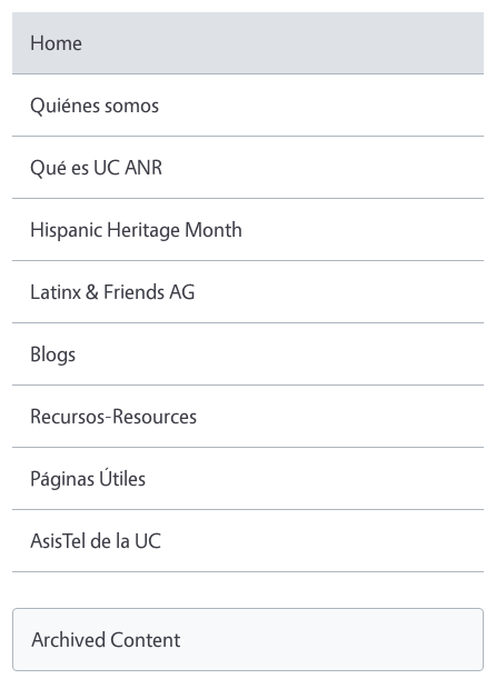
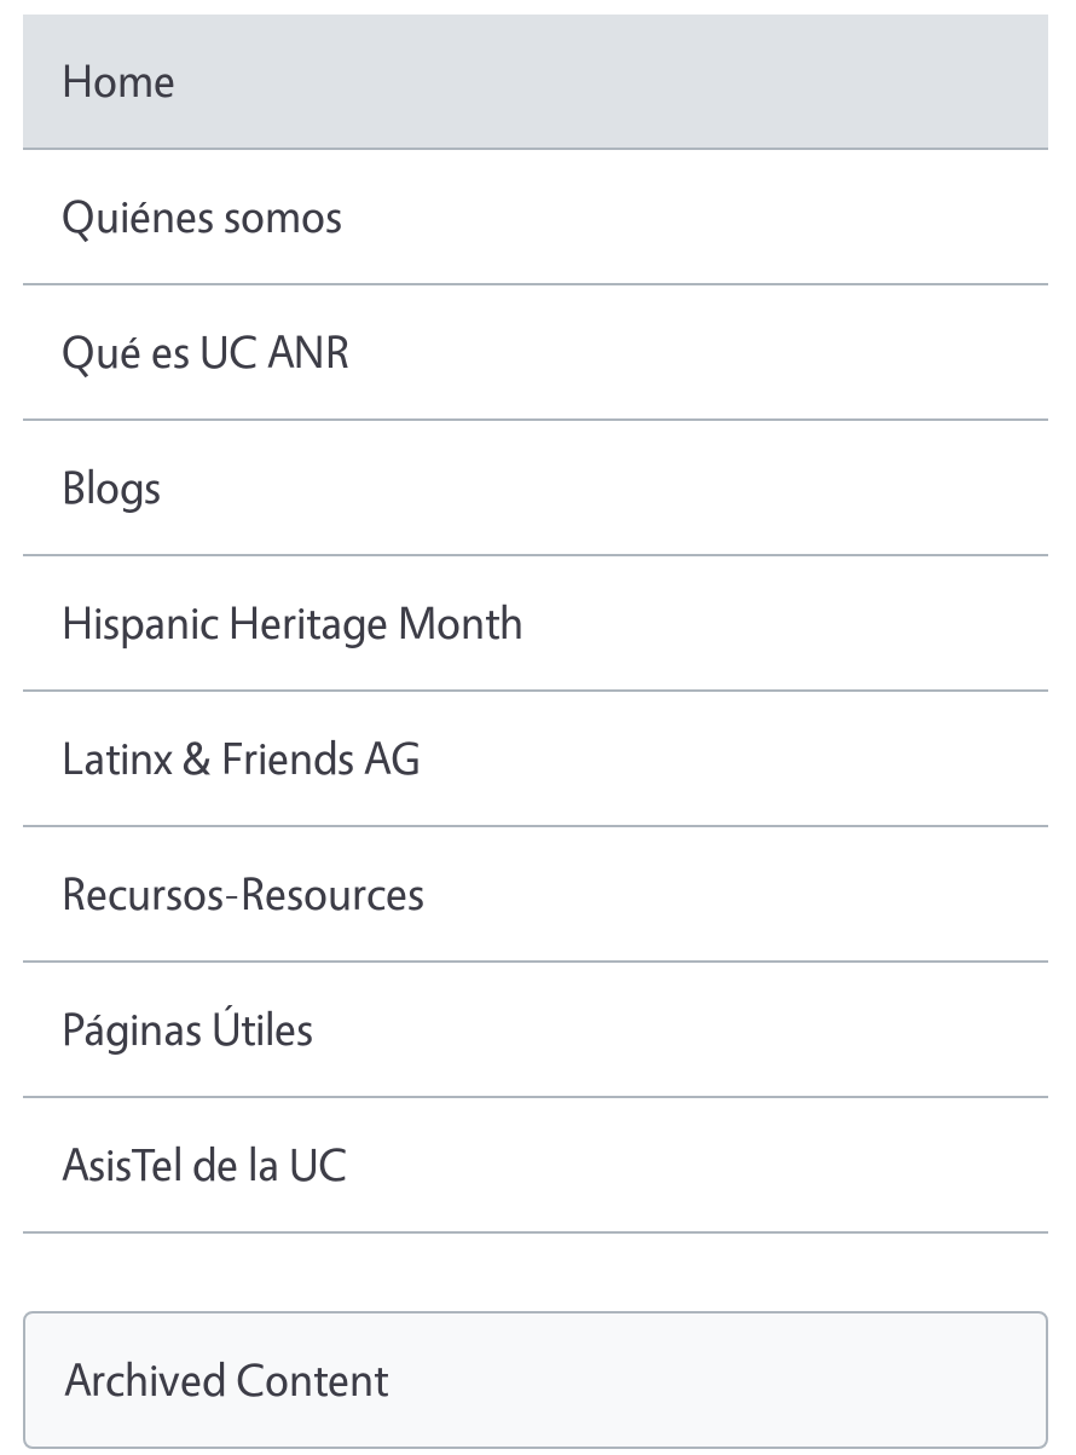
moved [30,215,242,304] -> [62,592,523,785]: Hispanic Heritage Month | Latinx & Friends AG
moved [30,340,76,366] -> [62,456,161,514]: Blogs

